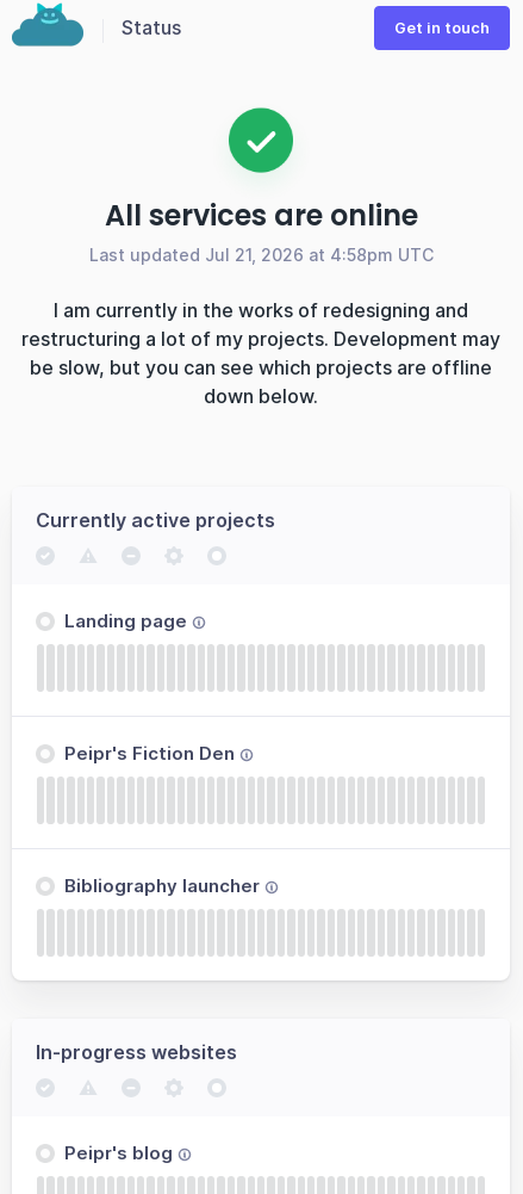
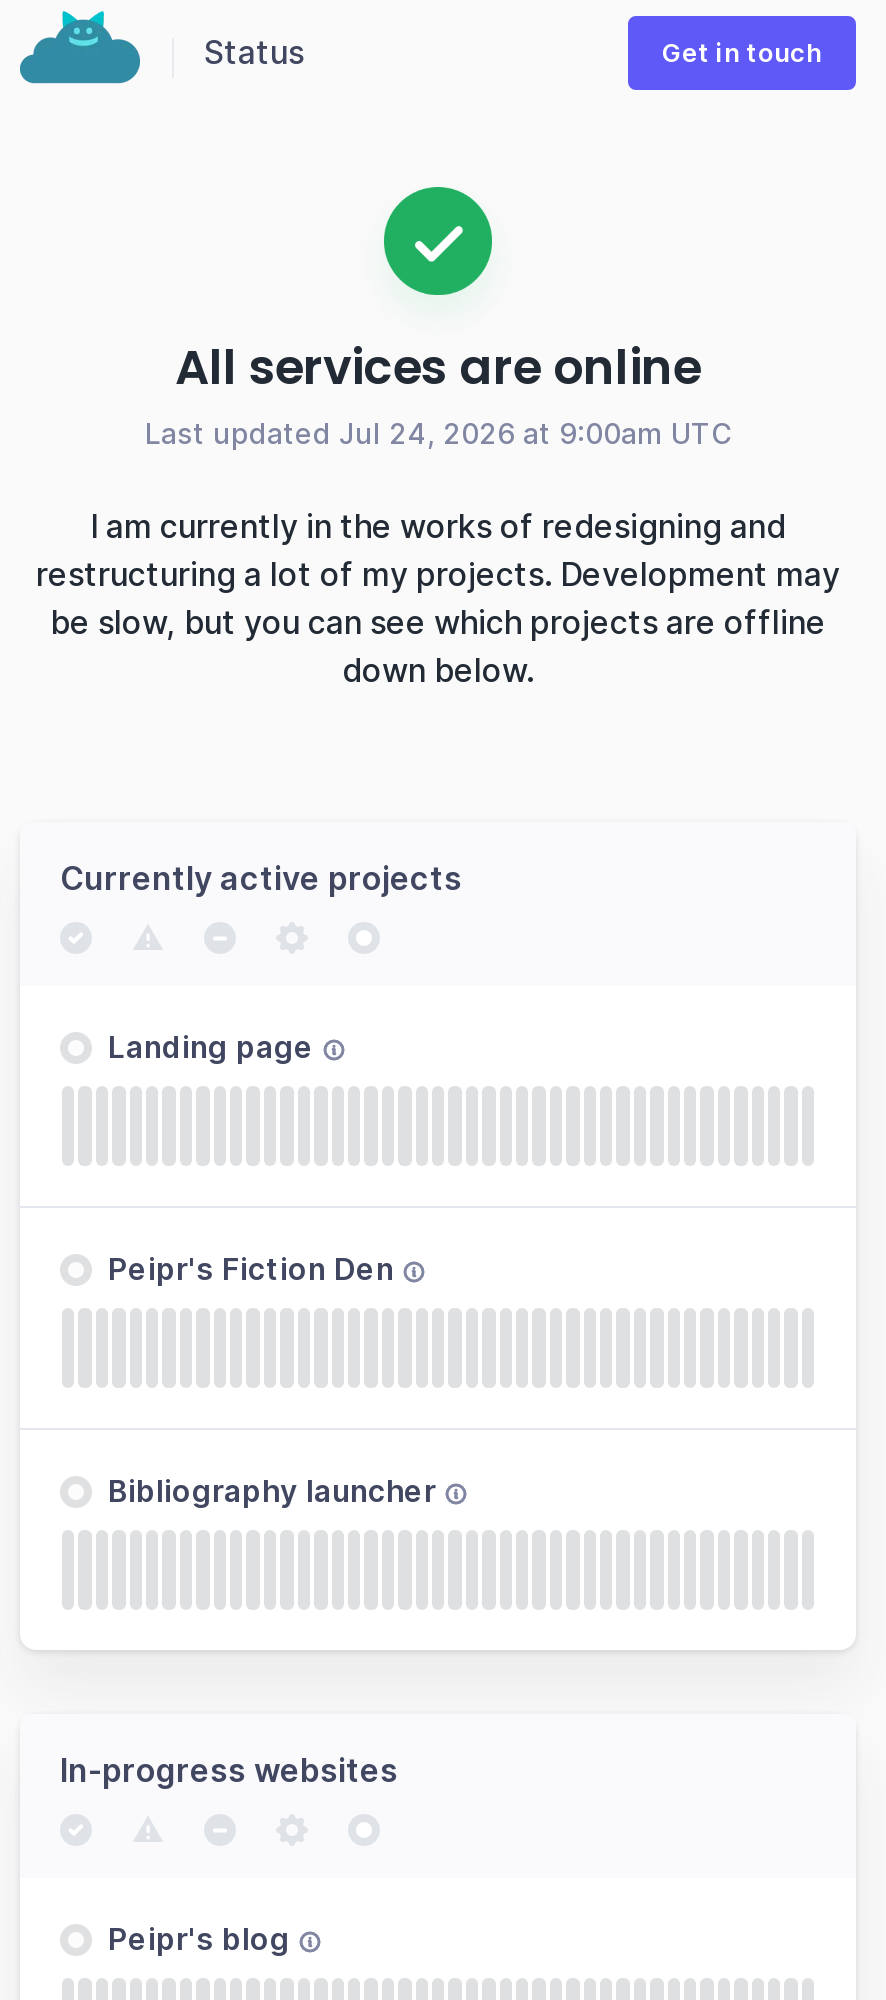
[89,245,433,265] Last updated Jul 21, 2026 at 4:58pm UTC -> [145,416,731,450] Last updated Jul 24, 2026 at 9:00am UTC

